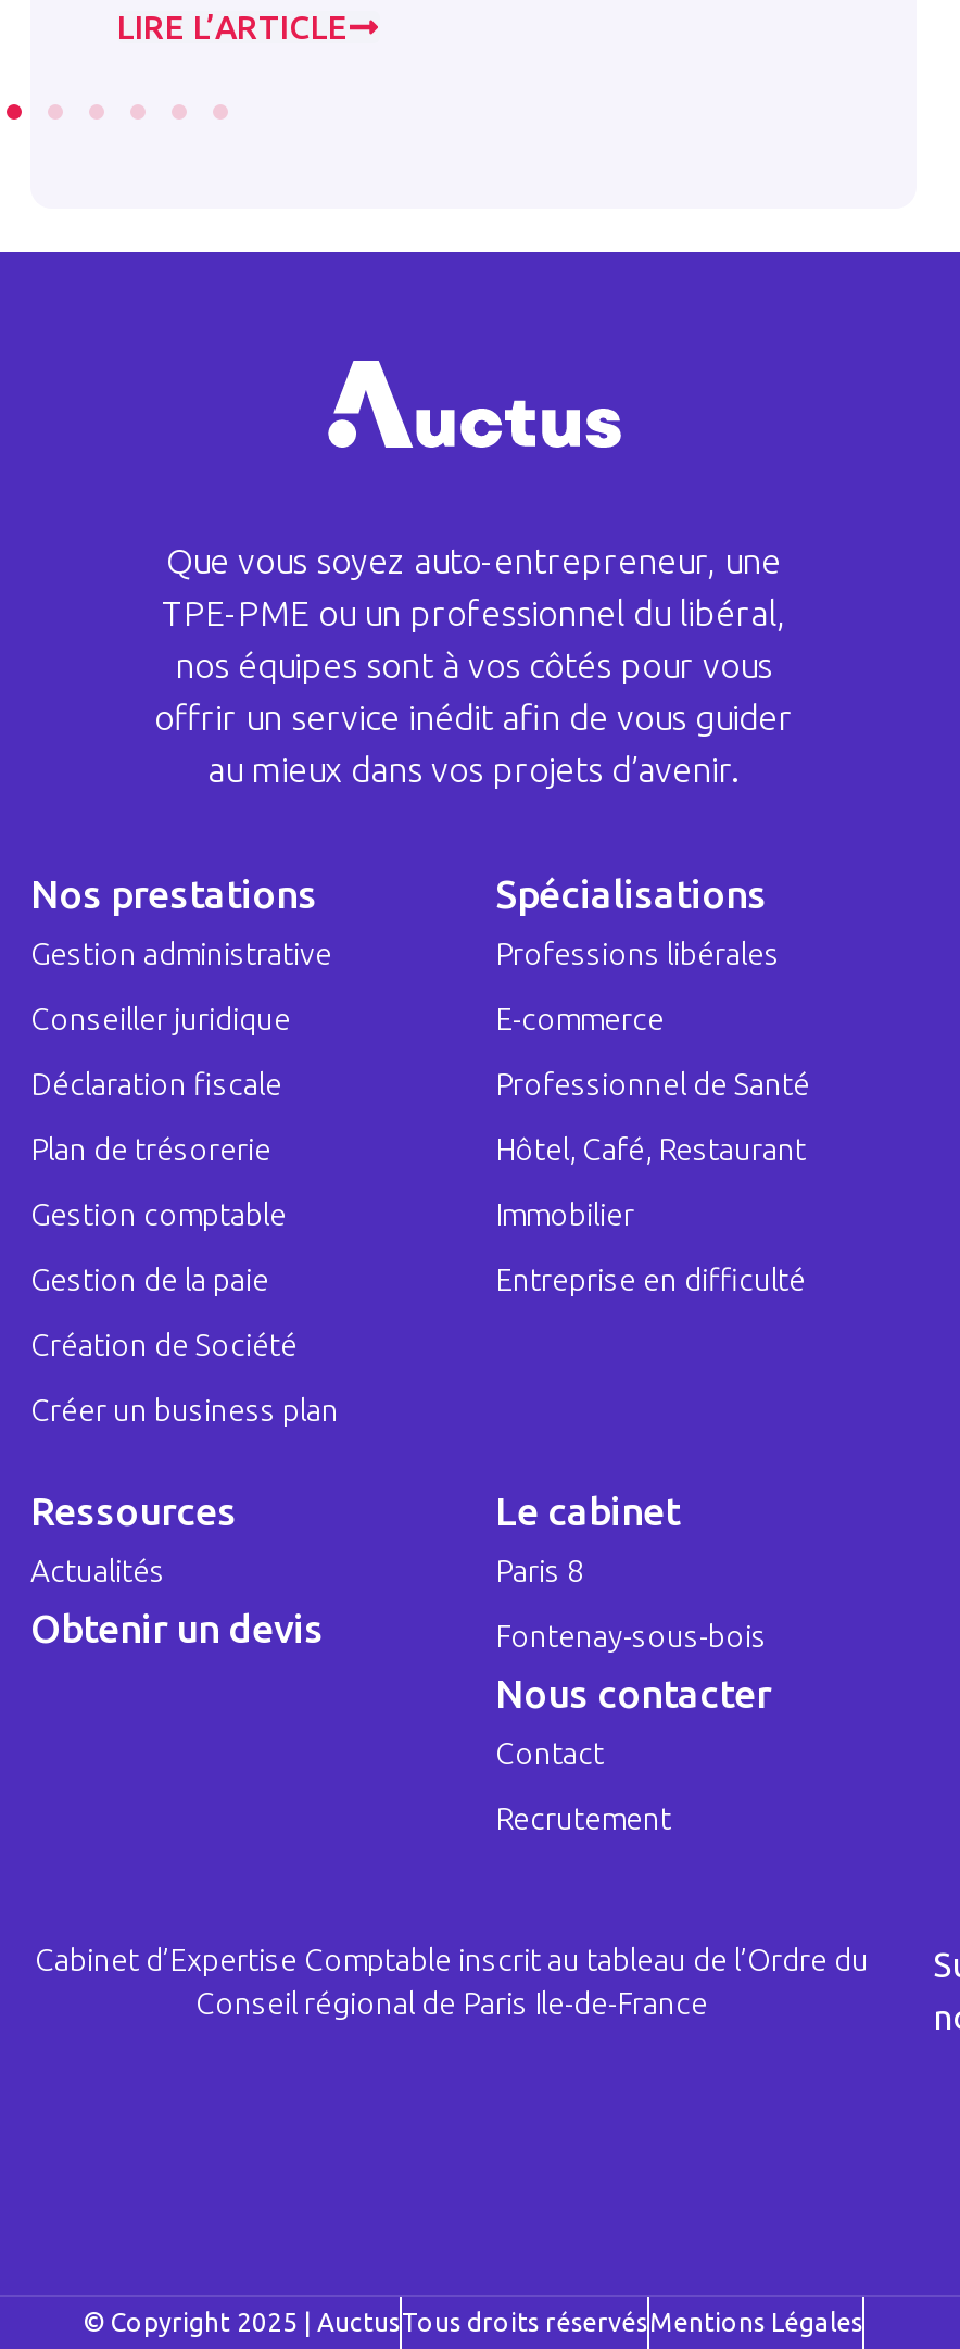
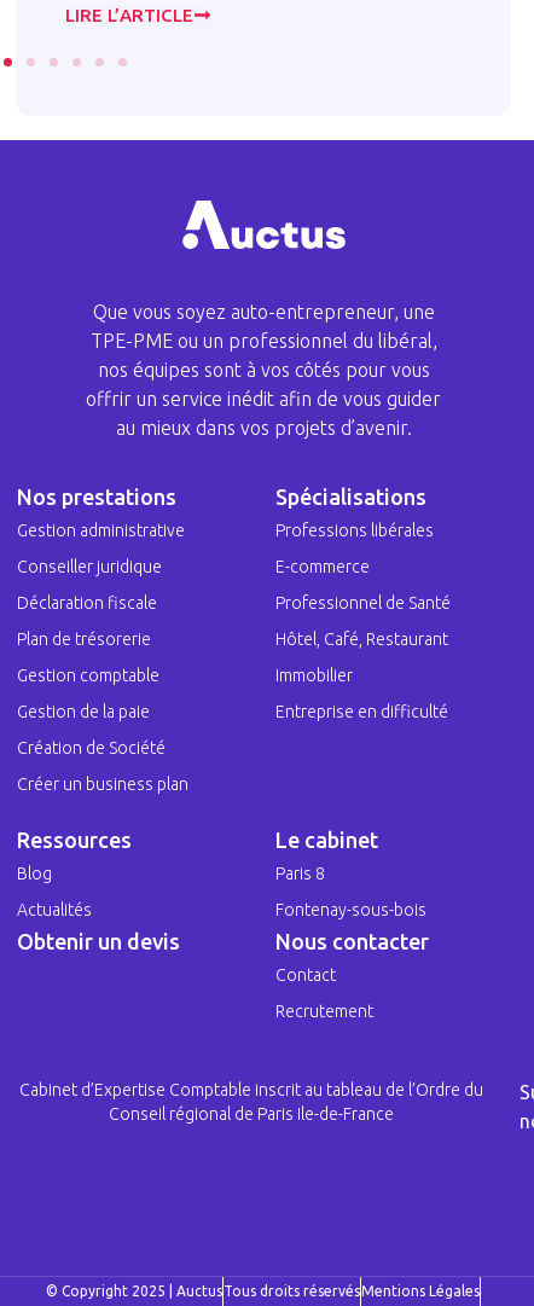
moved [30,1554,324,1650] -> [17,900,180,954]: Actualités | Obtenir un devis
none -> [17,864,52,884] Blog

